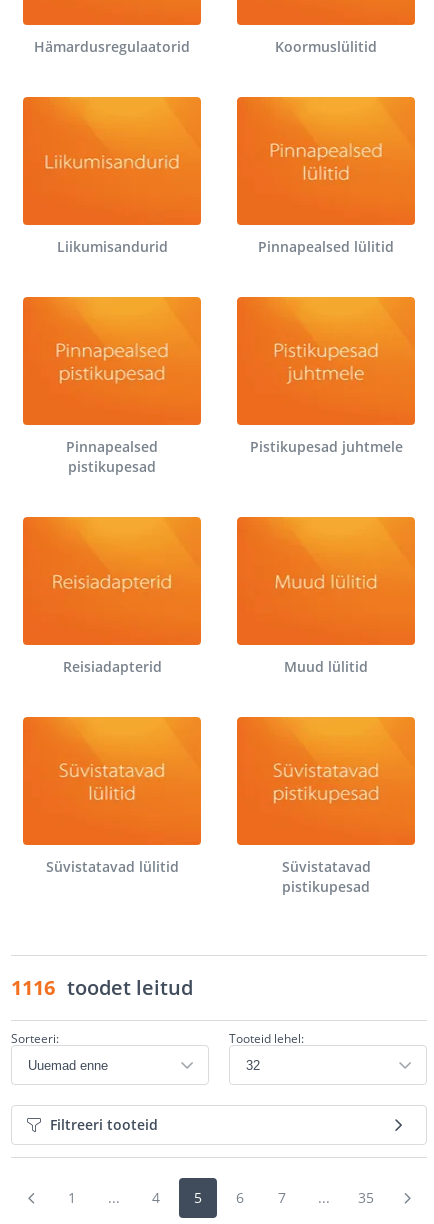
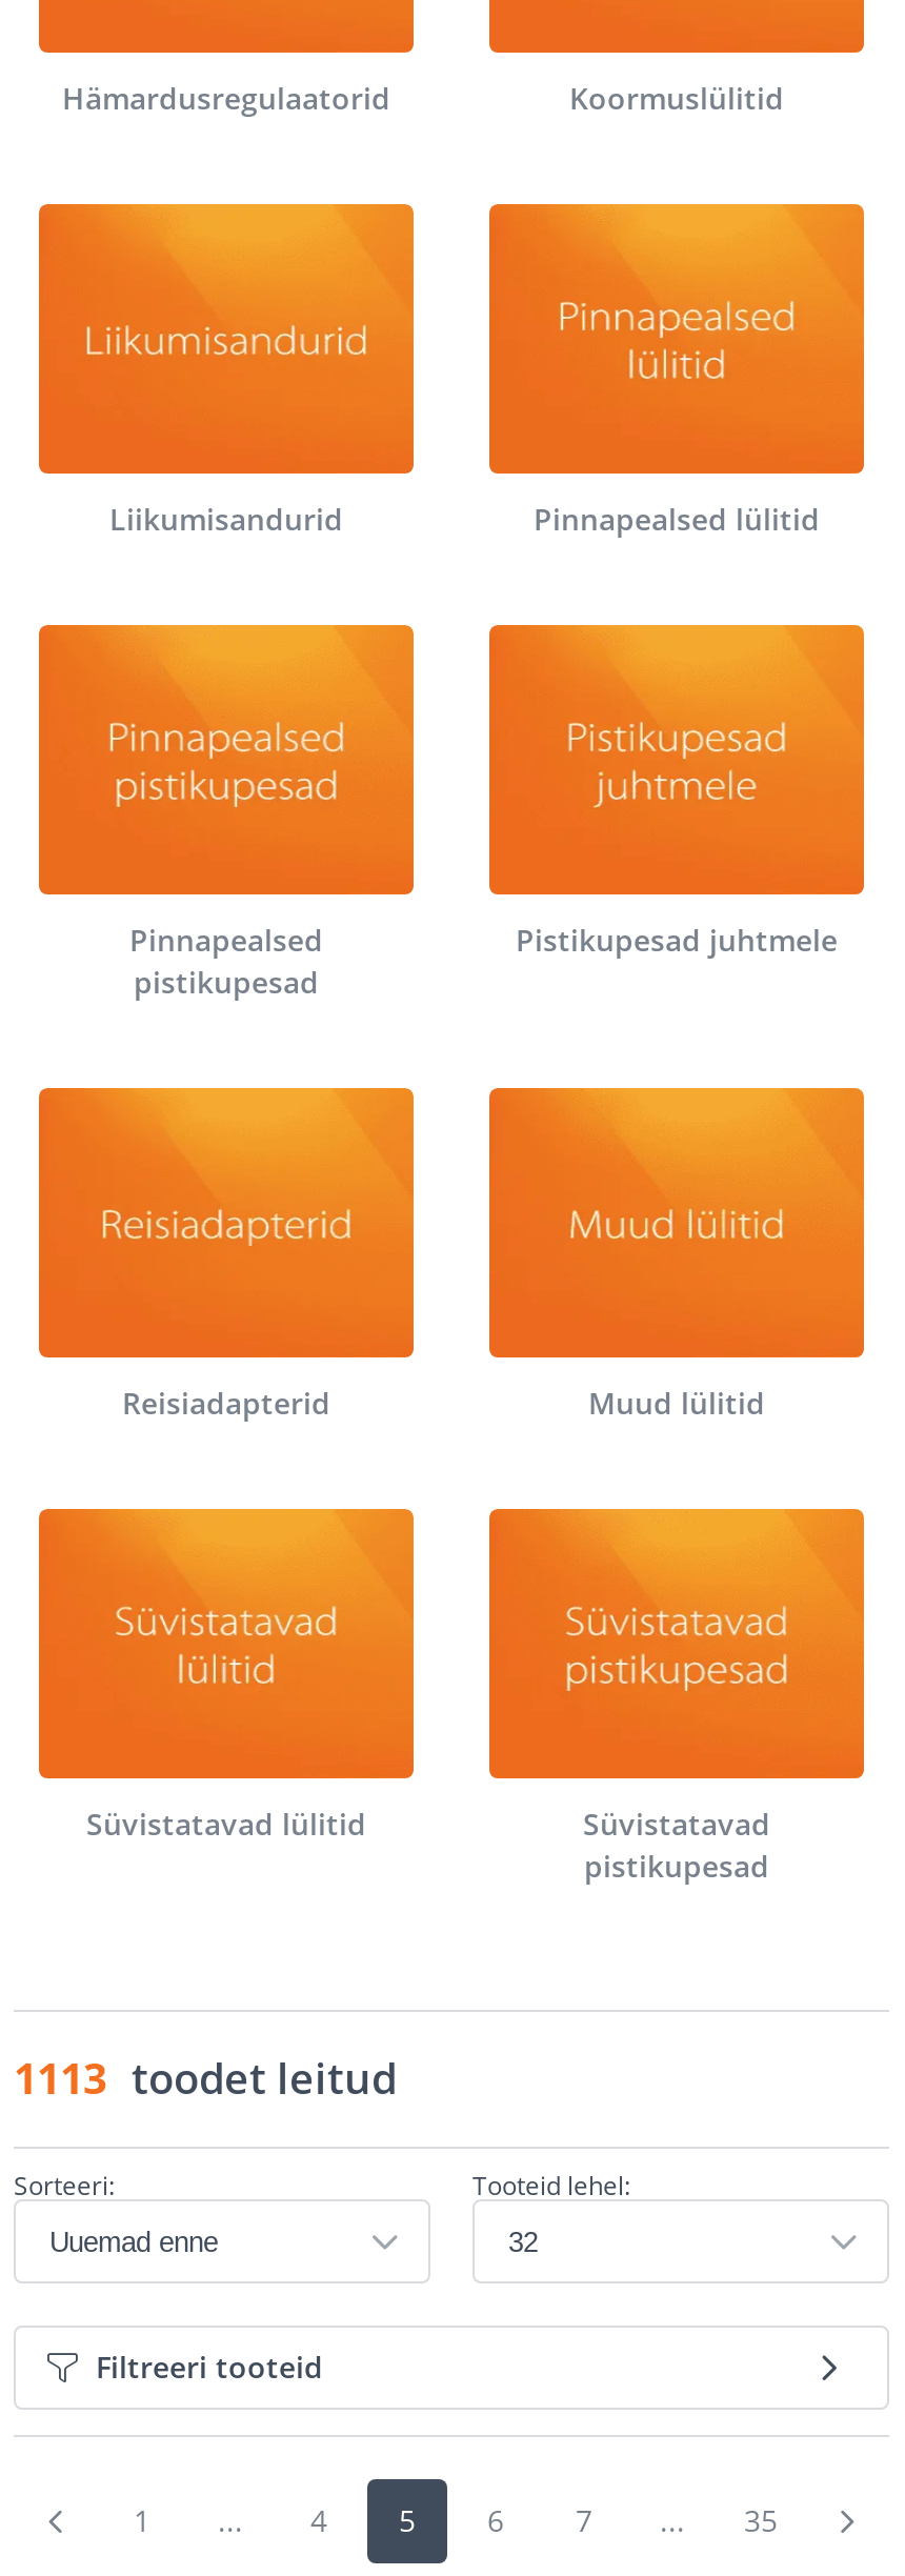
[11,974,193,1001] 1116 toodet leitud -> [14,2050,397,2107] 1113 toodet leitud

